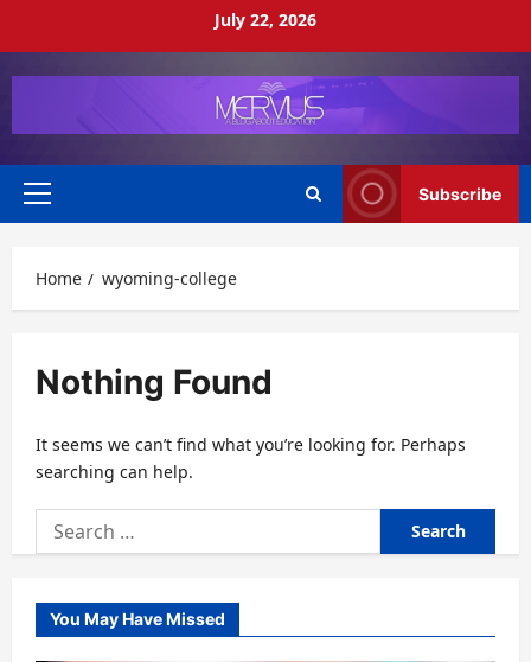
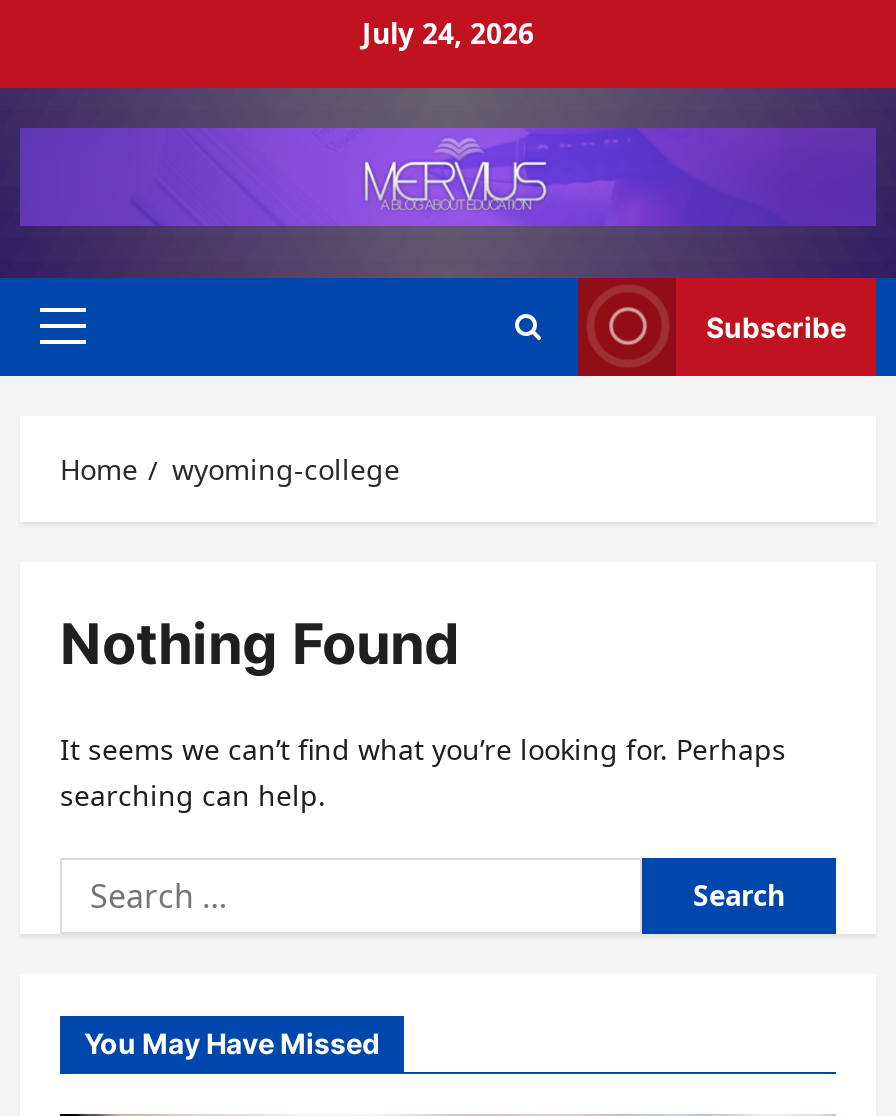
[215,8,316,31] July 22, 2026 -> [362,14,534,52] July 24, 2026

